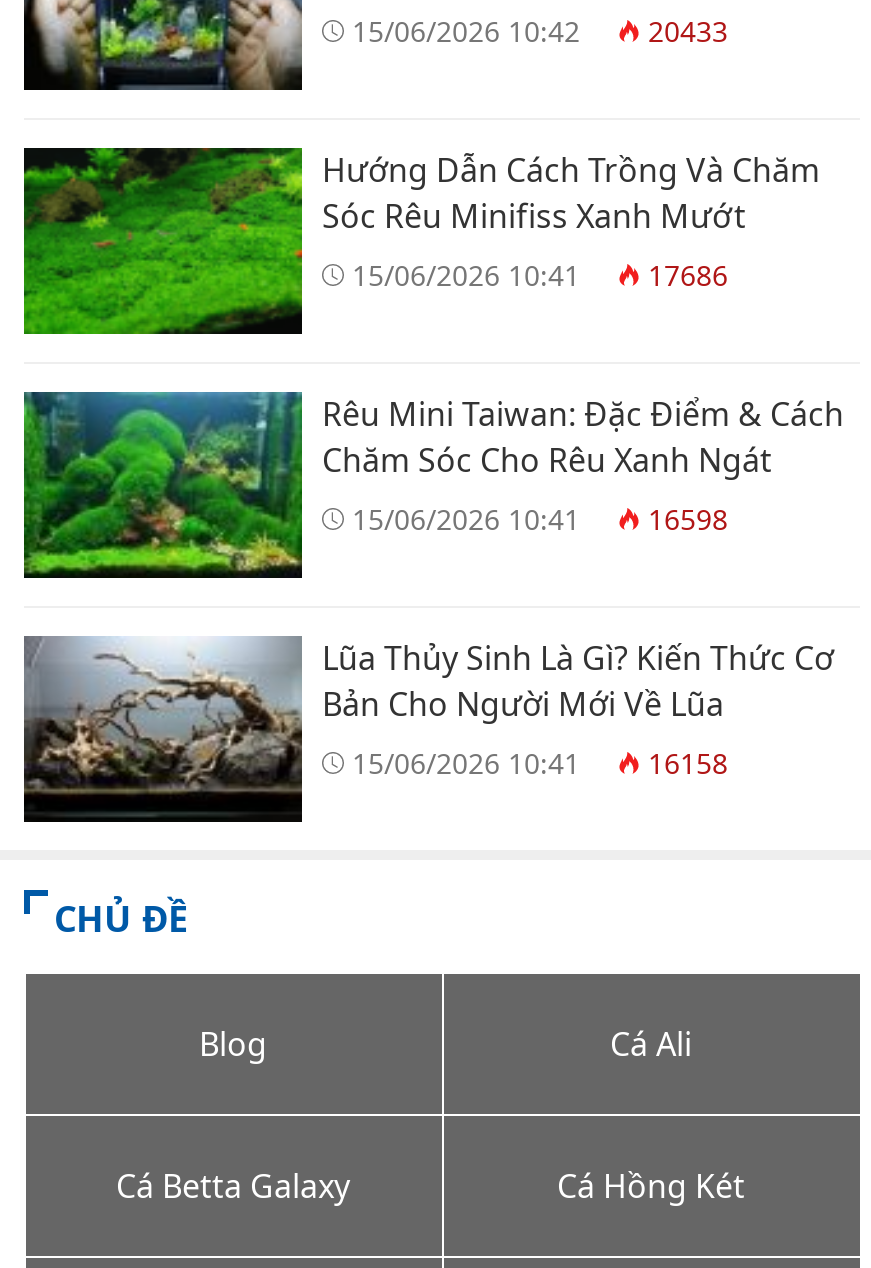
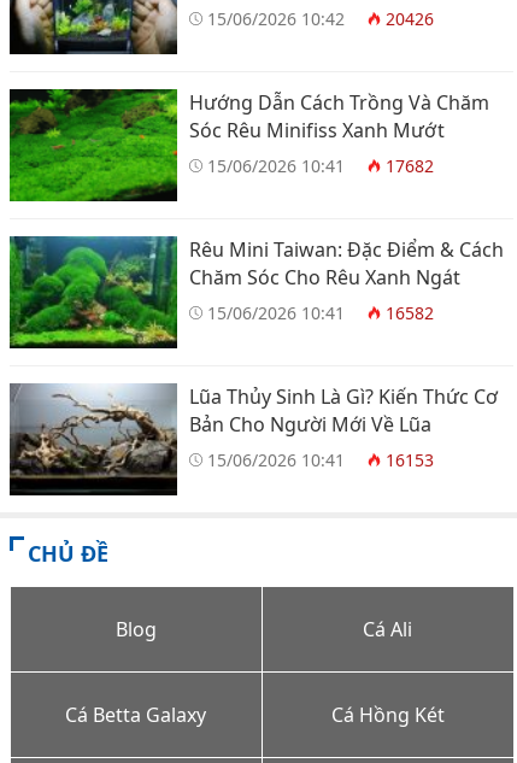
[344,12,728,50] 15/06/2026 10:42 20433 -> [202,7,434,30] 15/06/2026 10:42 20426
[344,256,728,294] 15/06/2026 10:41 17686 -> [202,154,434,177] 15/06/2026 10:41 17682
[344,500,728,538] 15/06/2026 10:41 16598 -> [202,301,434,324] 15/06/2026 10:41 16582
[344,744,728,782] 15/06/2026 10:41 16158 -> [202,449,434,471] 15/06/2026 10:41 16153

